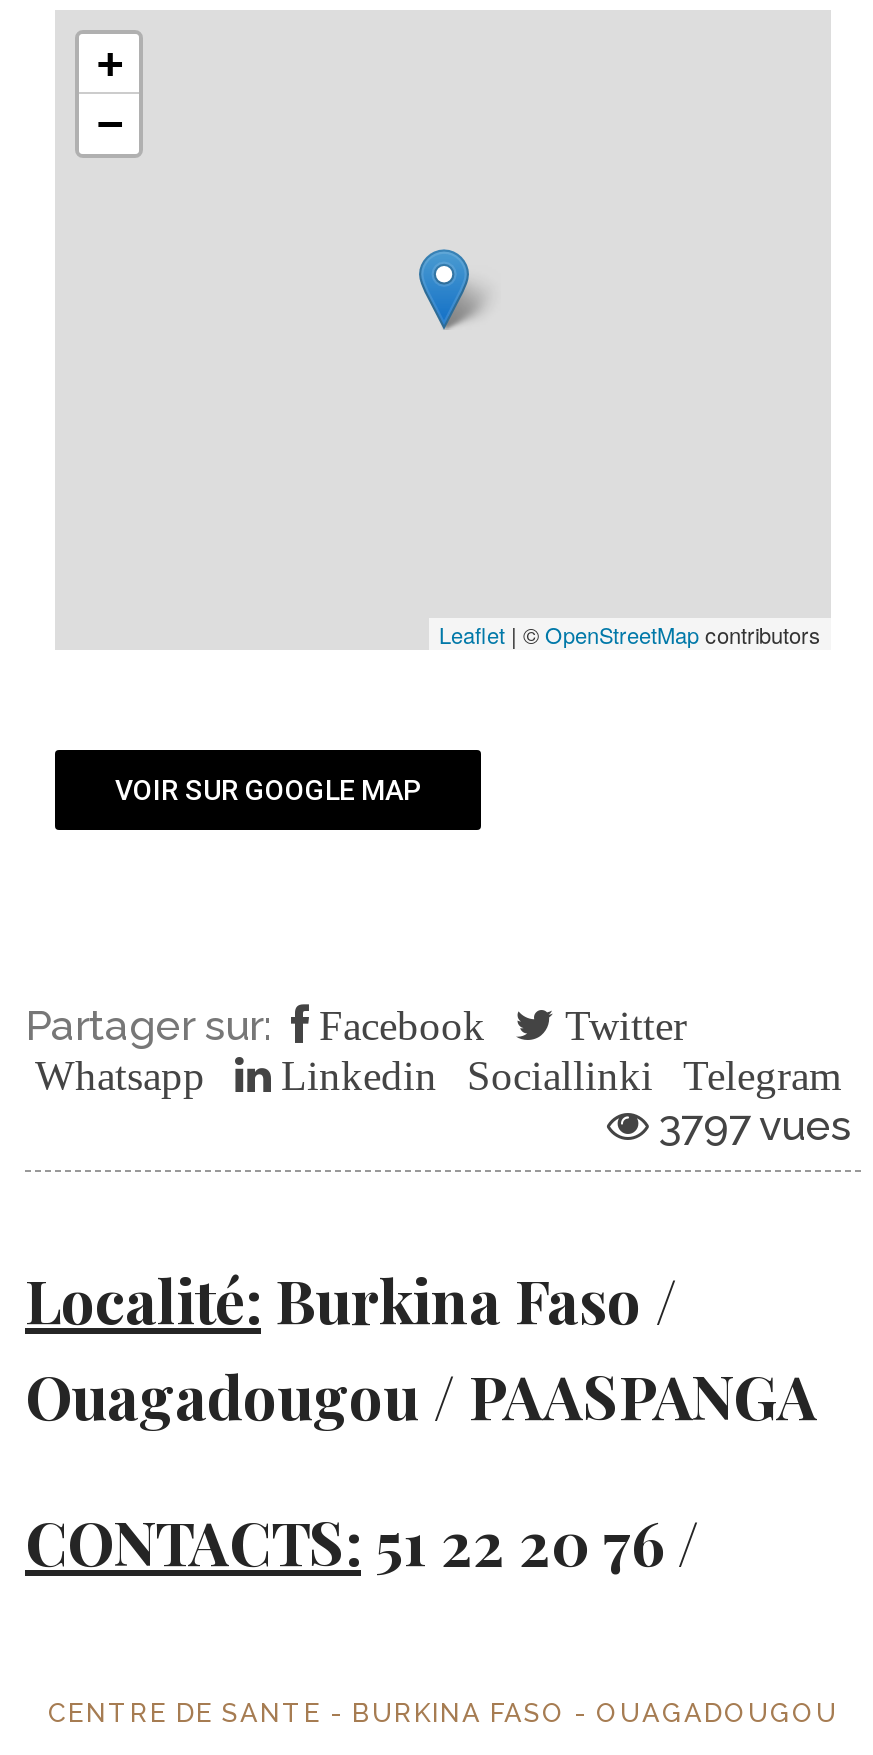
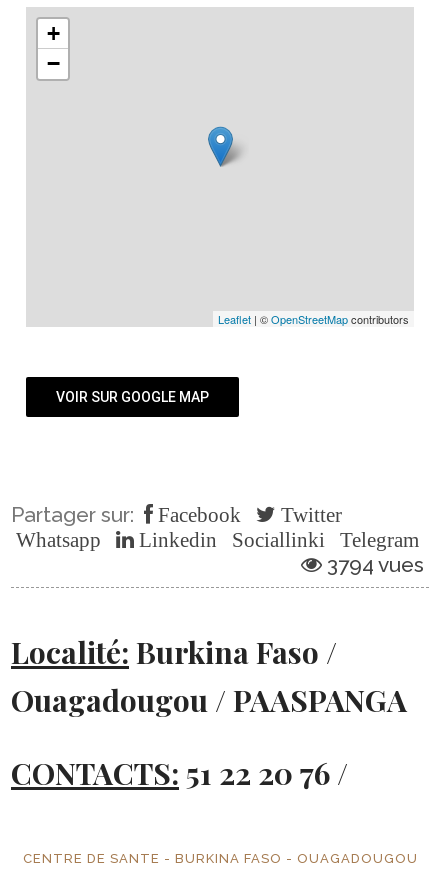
[649,1101,851,1151] 3797 vues -> [322,552,424,577] 3794 vues

